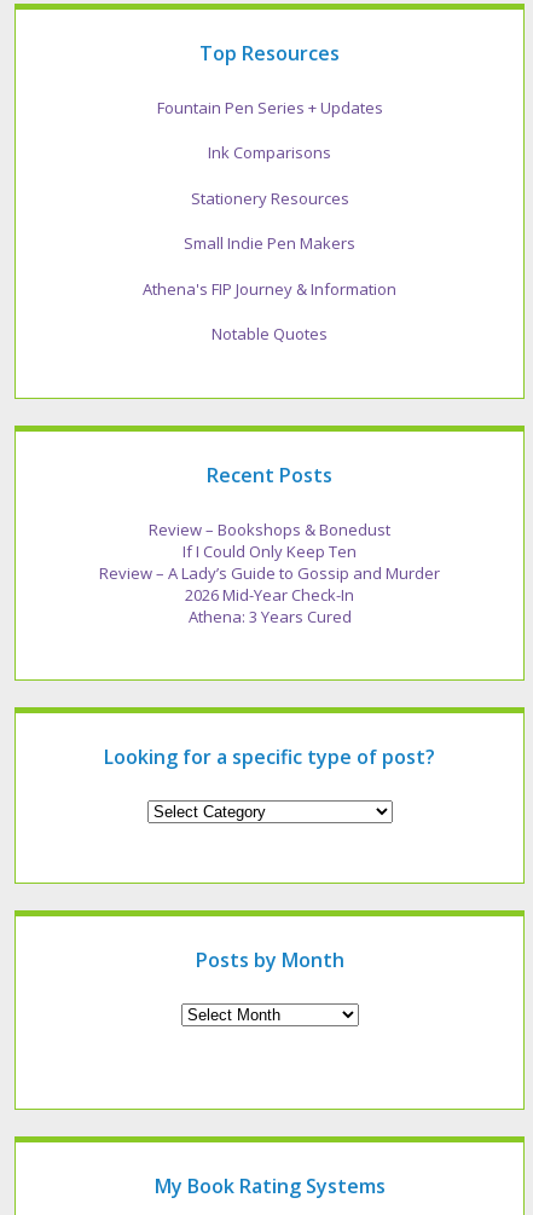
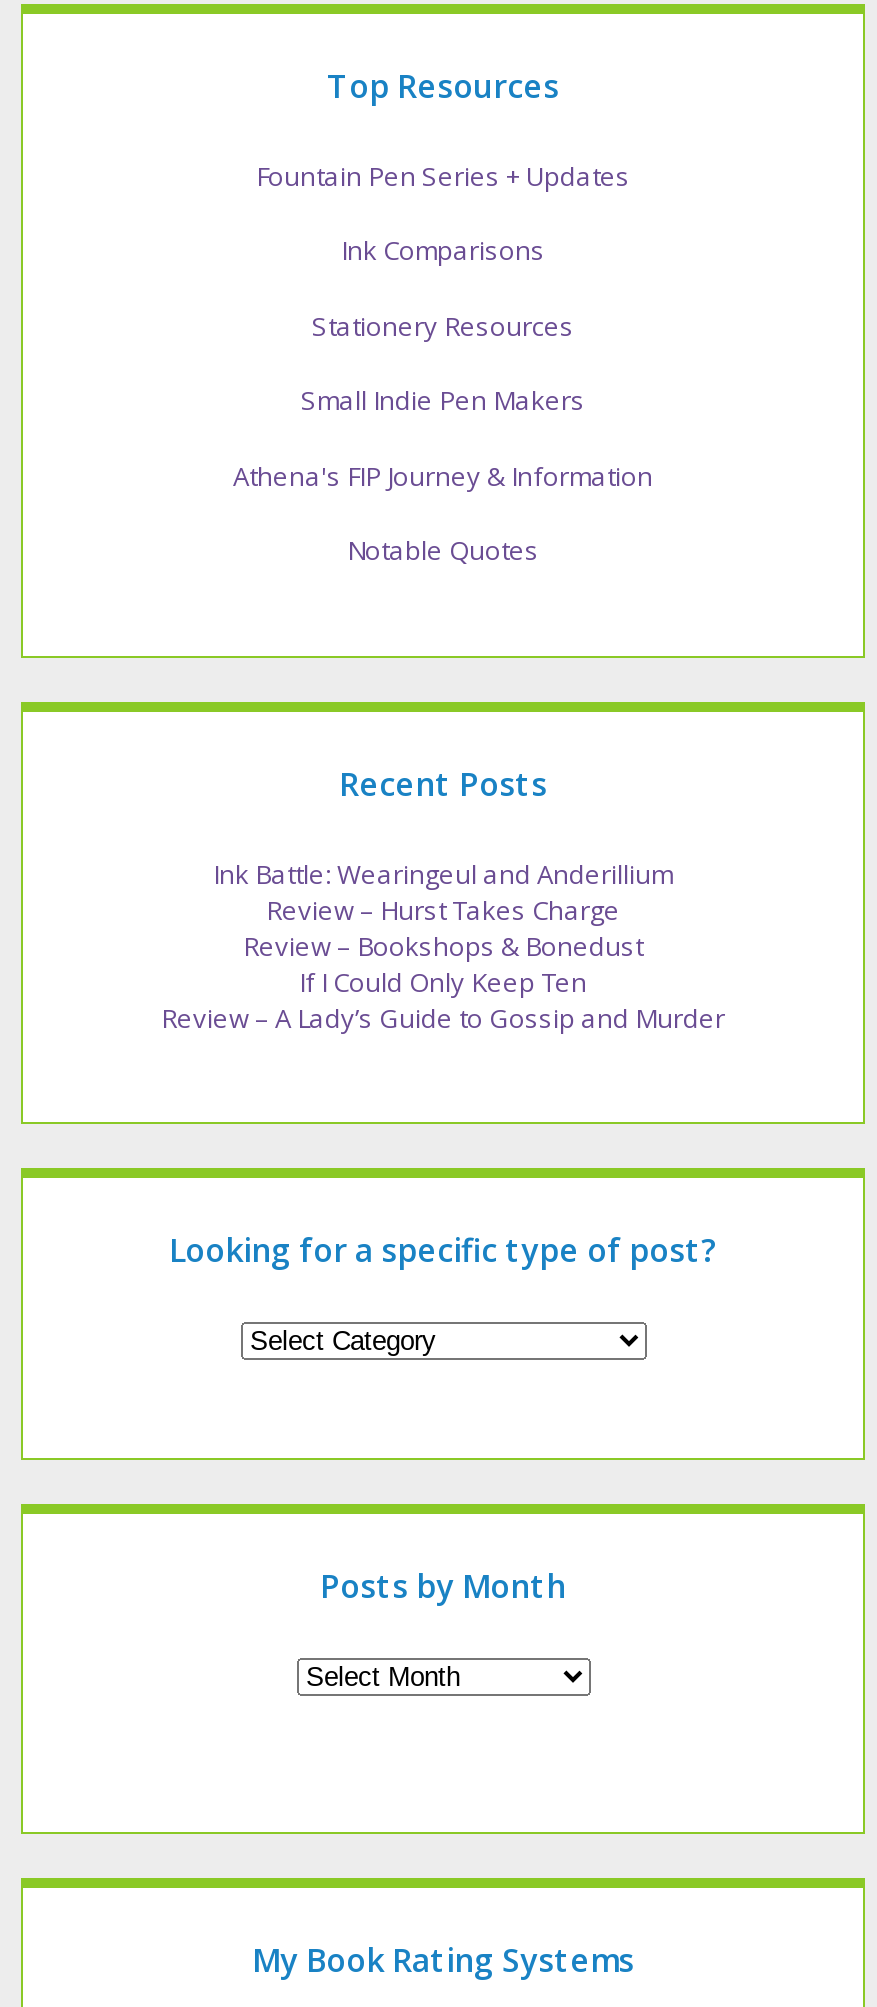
none -> [213,855,673,927] Ink Battle: Wearingeul and Anderillium | Review – Hurst Takes Charge
moved [99,518,440,583] -> [161,927,725,1035]: Review – Bookshops & Bonedust | If I Could Only Keep Ten | Review – A Lady’s Guide to Gossip and Murder
[185,583,354,627] 2026 Mid-Year Check-In | Athena: 3 Years Cured -> none

